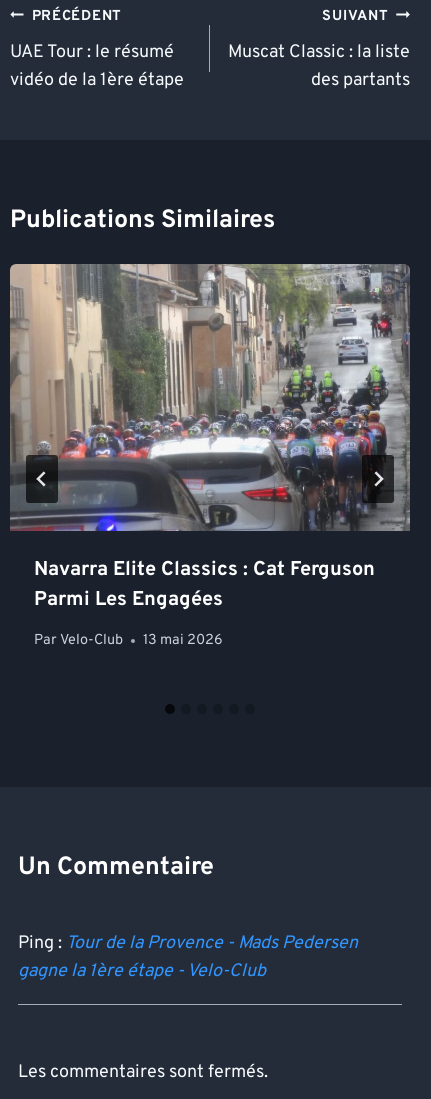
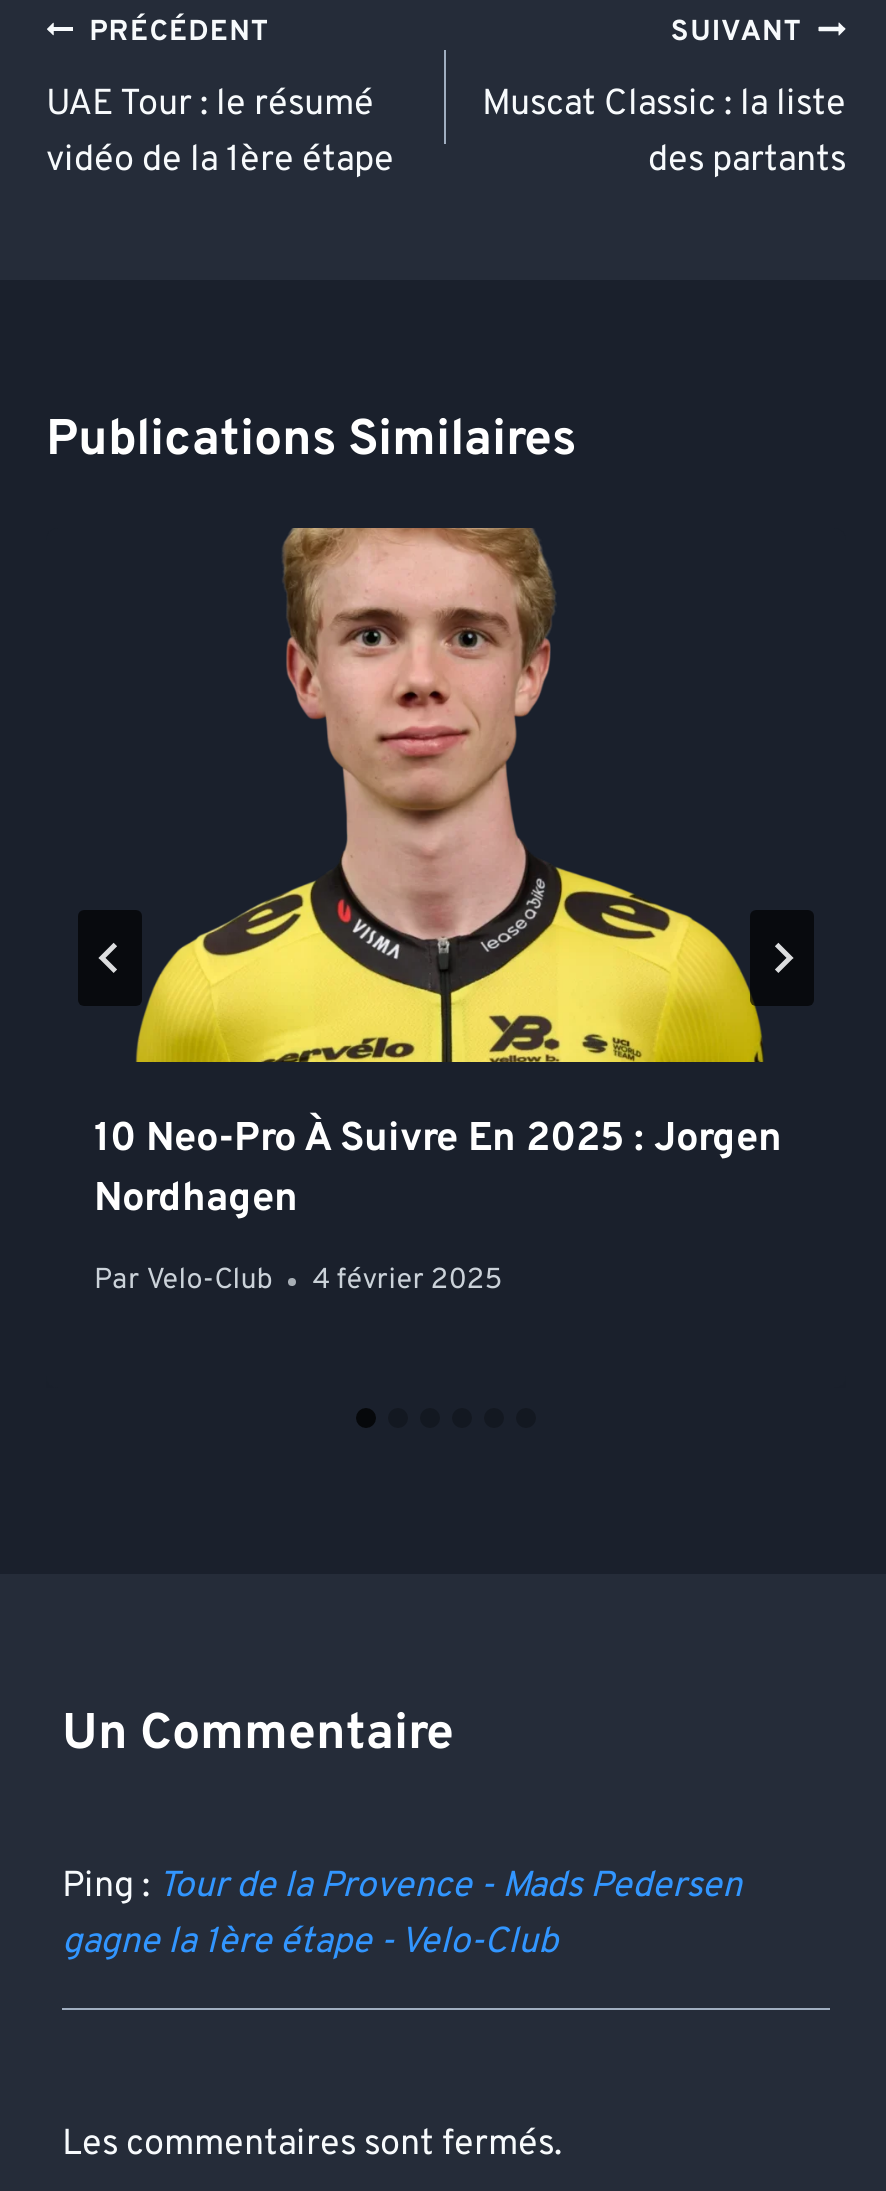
[9,263,411,613] [image] | Navarra Elite Classics : Cat Ferguson | Parmi Les Engagées -> [46,528,846,1226] [image] | 10 Neo-Pro À Suivre En 2025 : Jorgen | Nordhagen
[34,631,223,650] Par Velo-Club 13 mai 2026 -> [94,1262,502,1300] Par Velo-Club 4 février 2025

